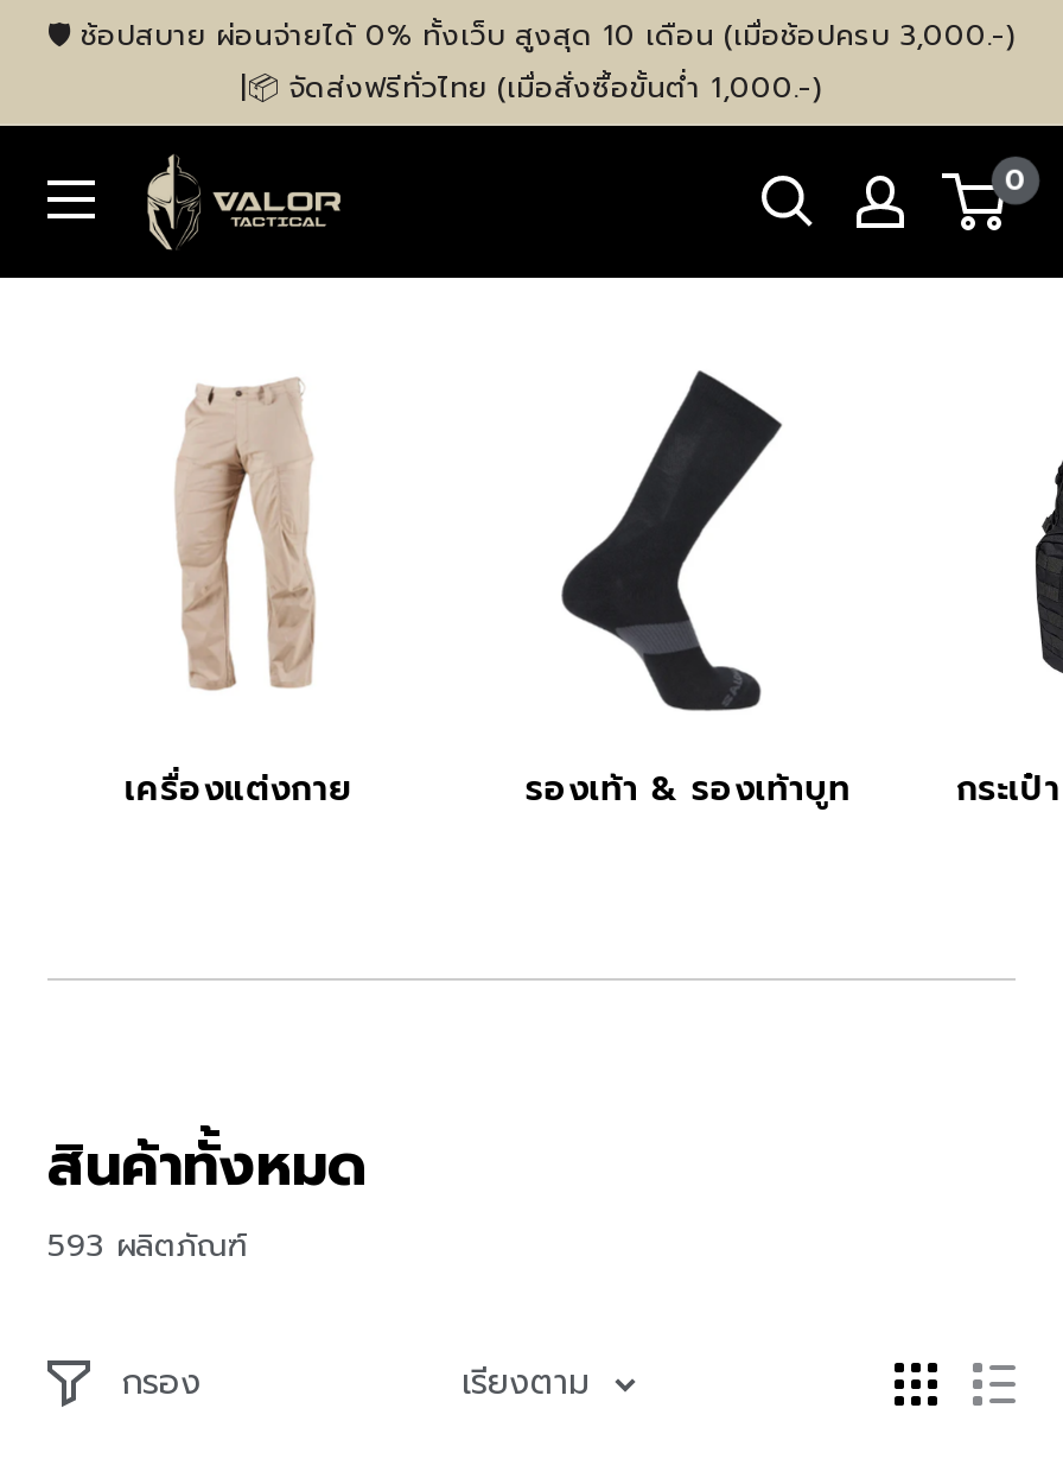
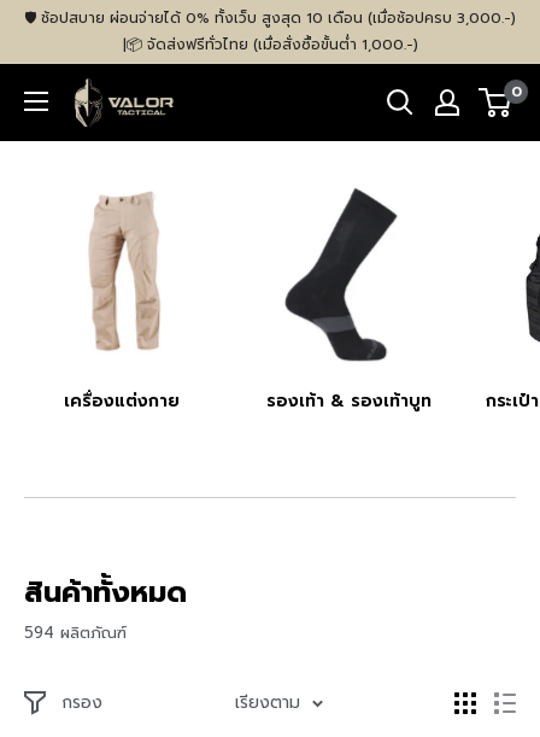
[47,1222,247,1267] 593 ผลิตภัณฑ์ -> [24,621,127,644] 594 ผลิตภัณฑ์

